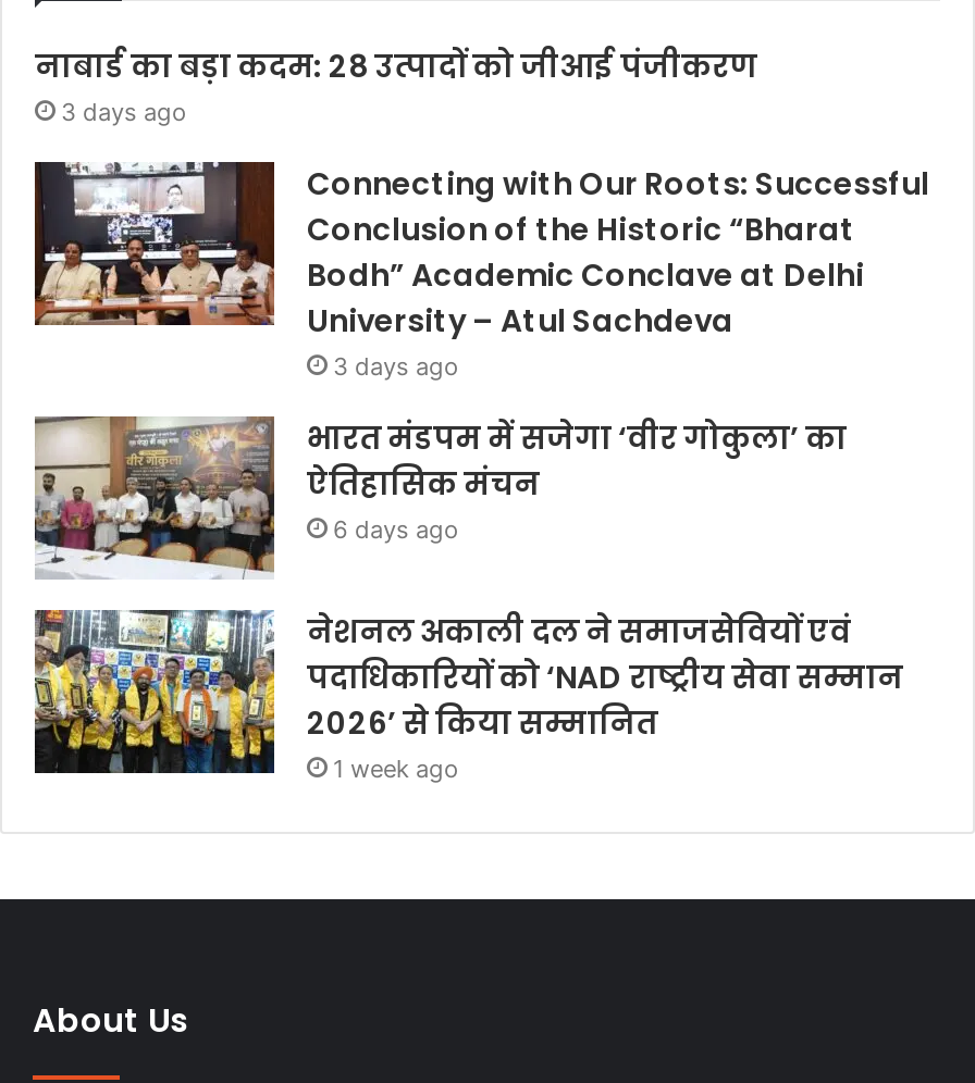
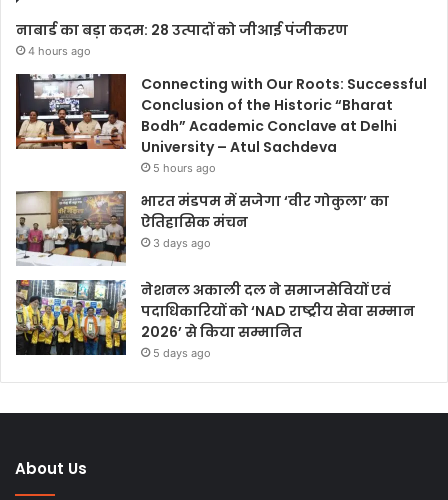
[61,97,187,127] 3 days ago -> [28,44,91,58] 4 hours ago
[333,351,459,382] 3 days ago -> [153,161,216,175] 5 hours ago
[333,514,459,545] 6 days ago -> [153,236,211,250] 3 days ago
[333,754,459,784] 1 week ago -> [153,346,211,360] 5 days ago

